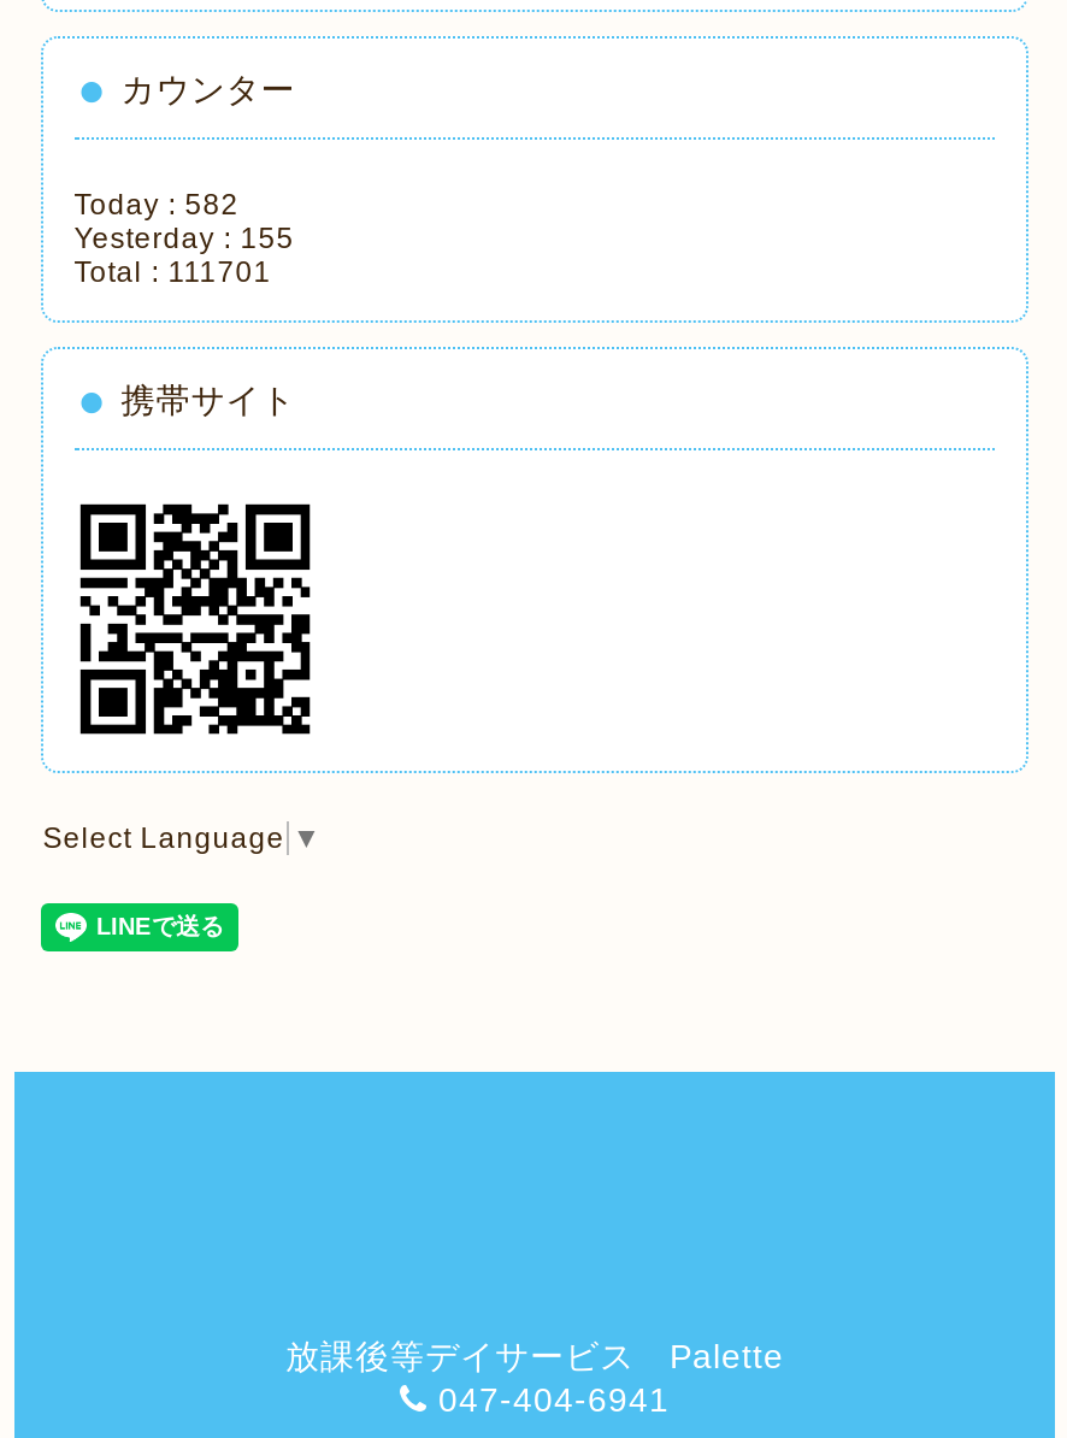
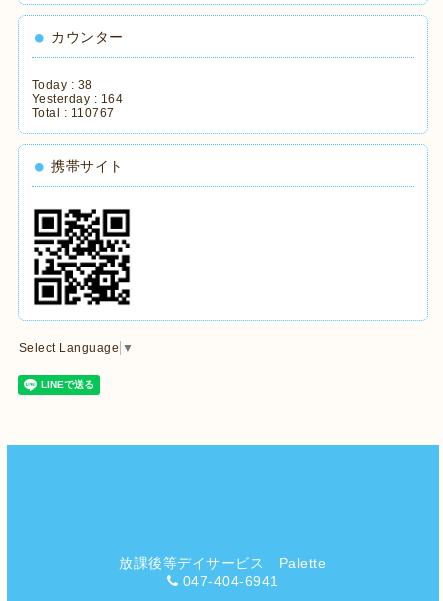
[74,187,239,221] Today : 582 -> [32,78,93,92] Today : 38
[74,221,295,254] Yesterday : 155 -> [32,92,123,106] Yesterday : 164
[74,254,272,288] Total : 111701 -> [32,106,115,120] Total : 110767

